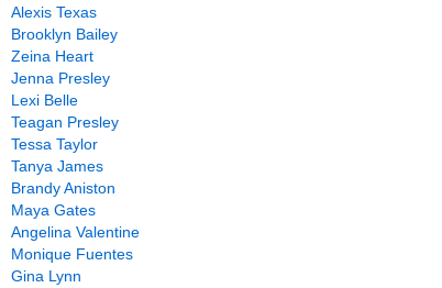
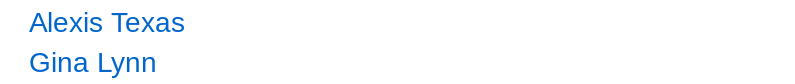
[11,25,140,262] Brooklyn Bailey | Zeina Heart | Jenna Presley | Lexi Belle | Teagan Presley | Tessa Taylor | Tanya James | Brandy Aniston | Maya Gates | Angelina Valentine | Monique Fuentes -> none

